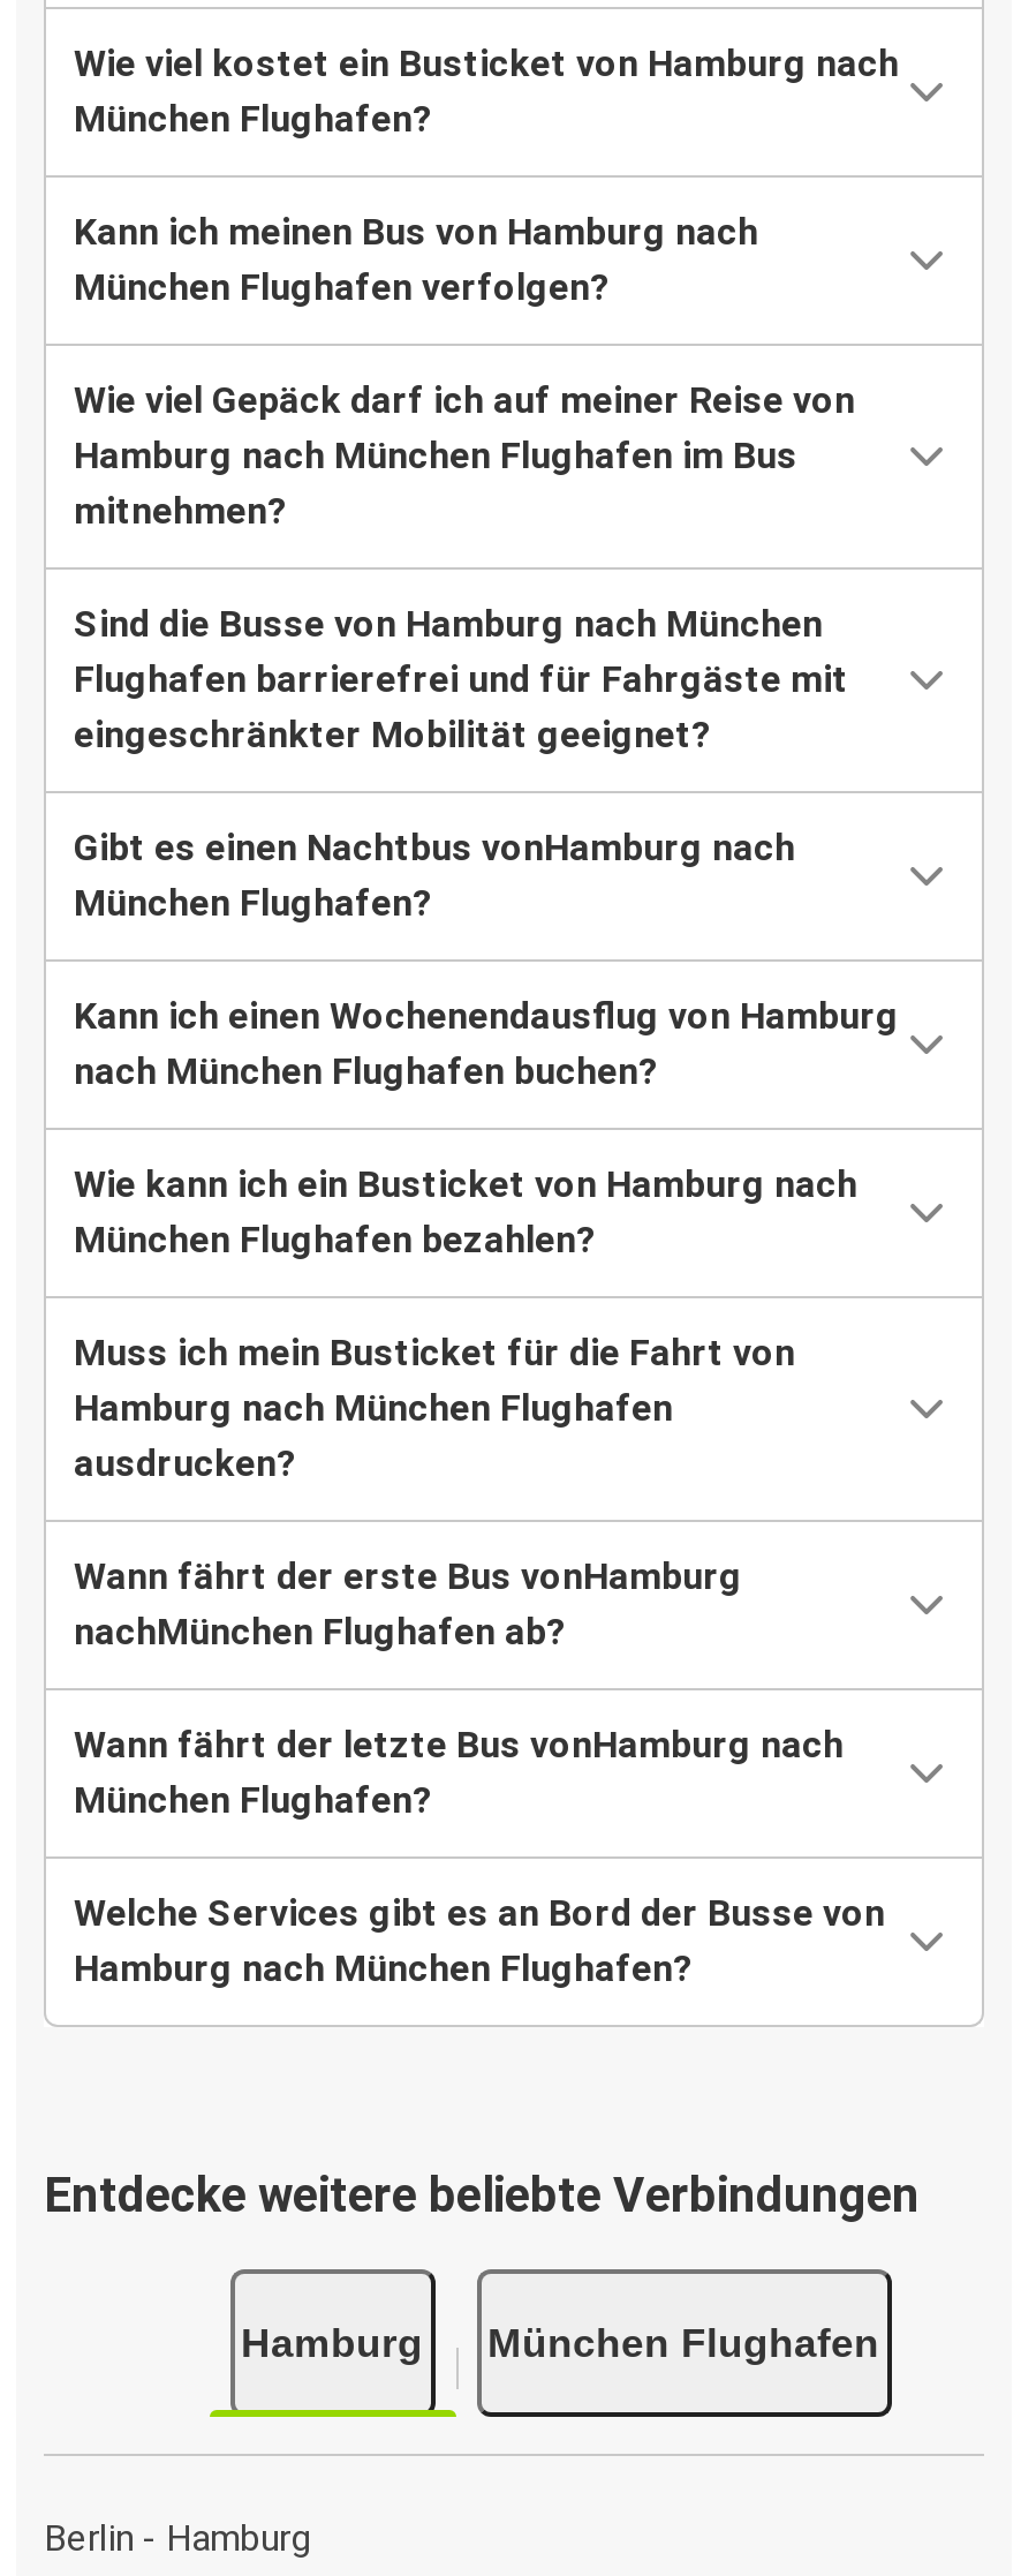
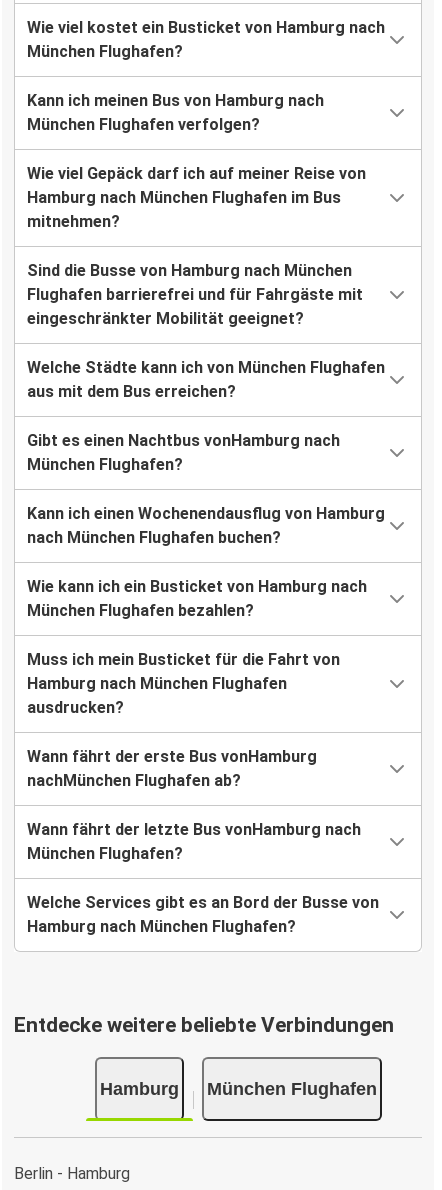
none -> [27,358,385,401] Welche Städte kann ich von München Flughafen | aus mit dem Bus erreichen?

